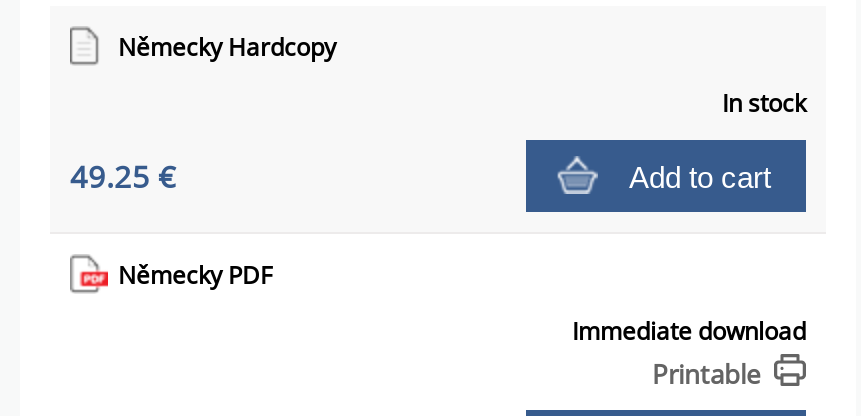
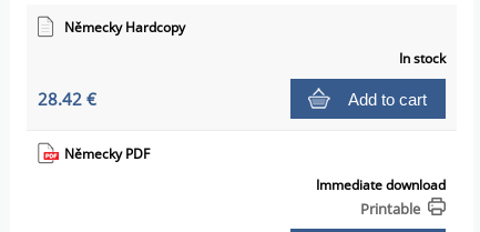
[70,156,176,196] 49.25 € -> [38,88,96,110] 28.42 €

